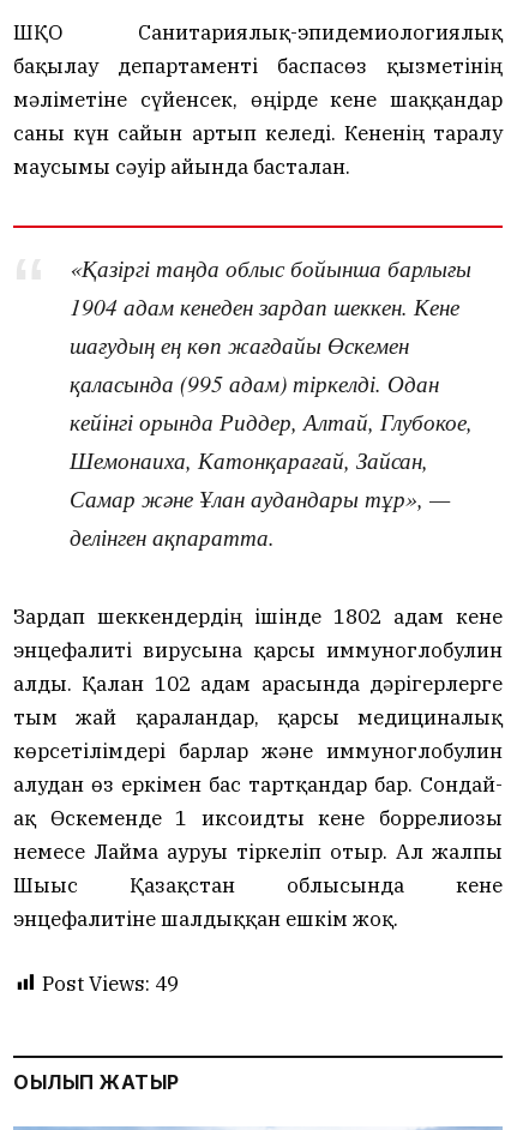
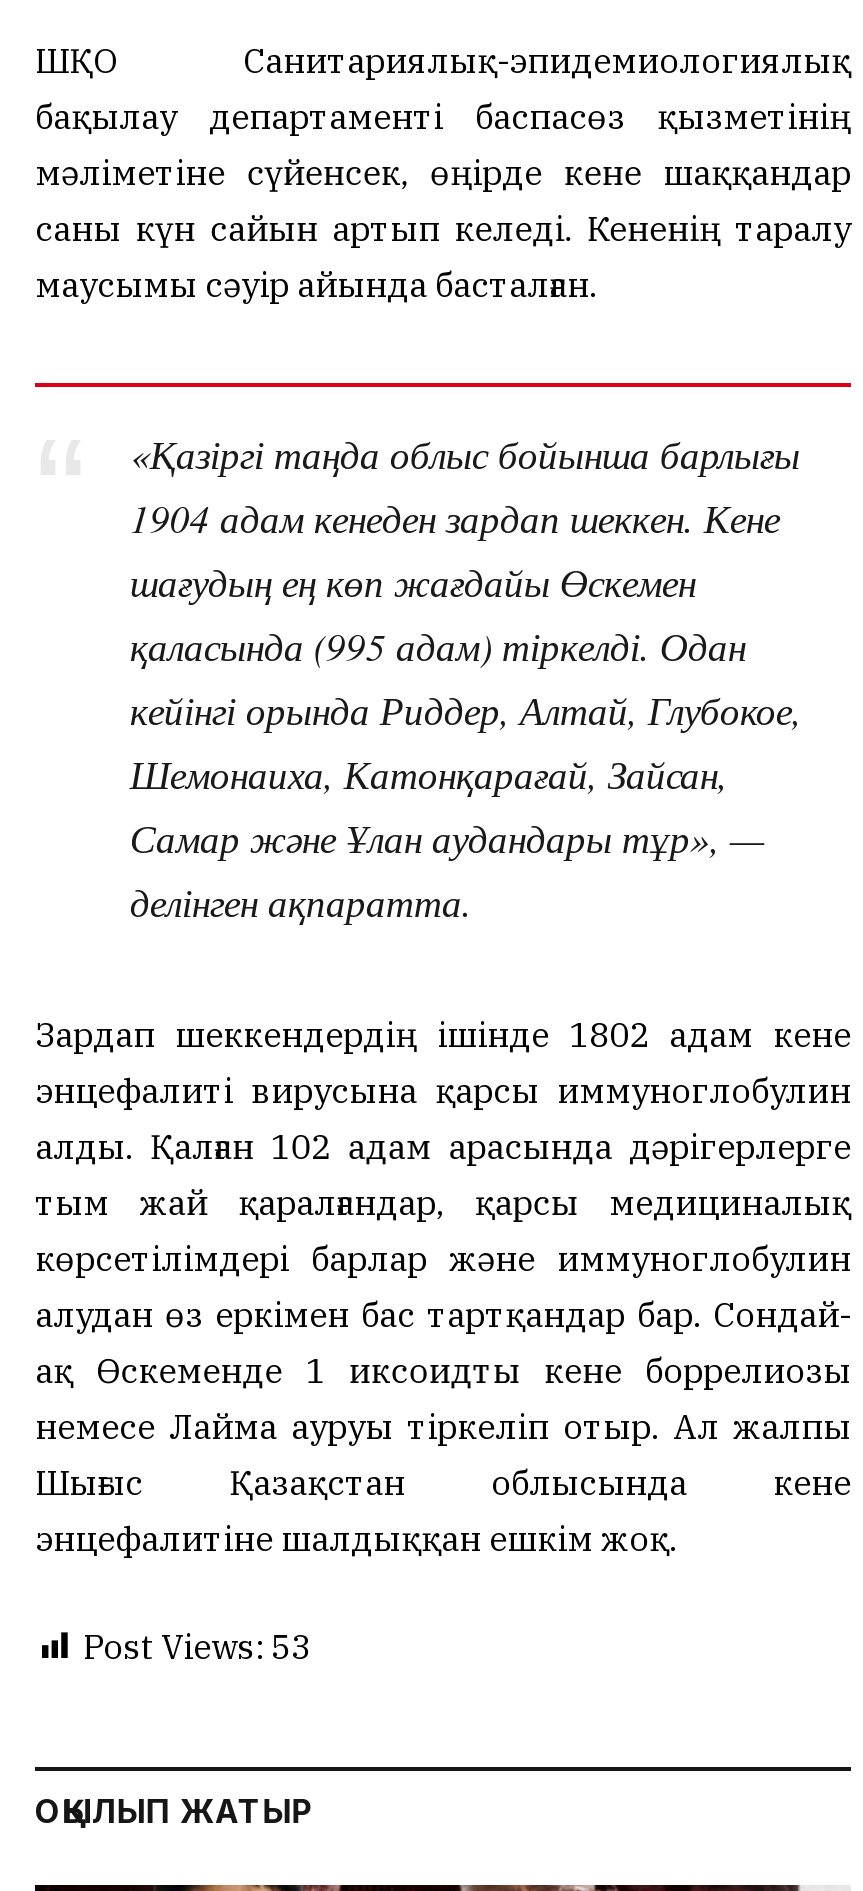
[42,970,179,997] Post Views: 49 -> [83,1625,311,1669] Post Views: 53

